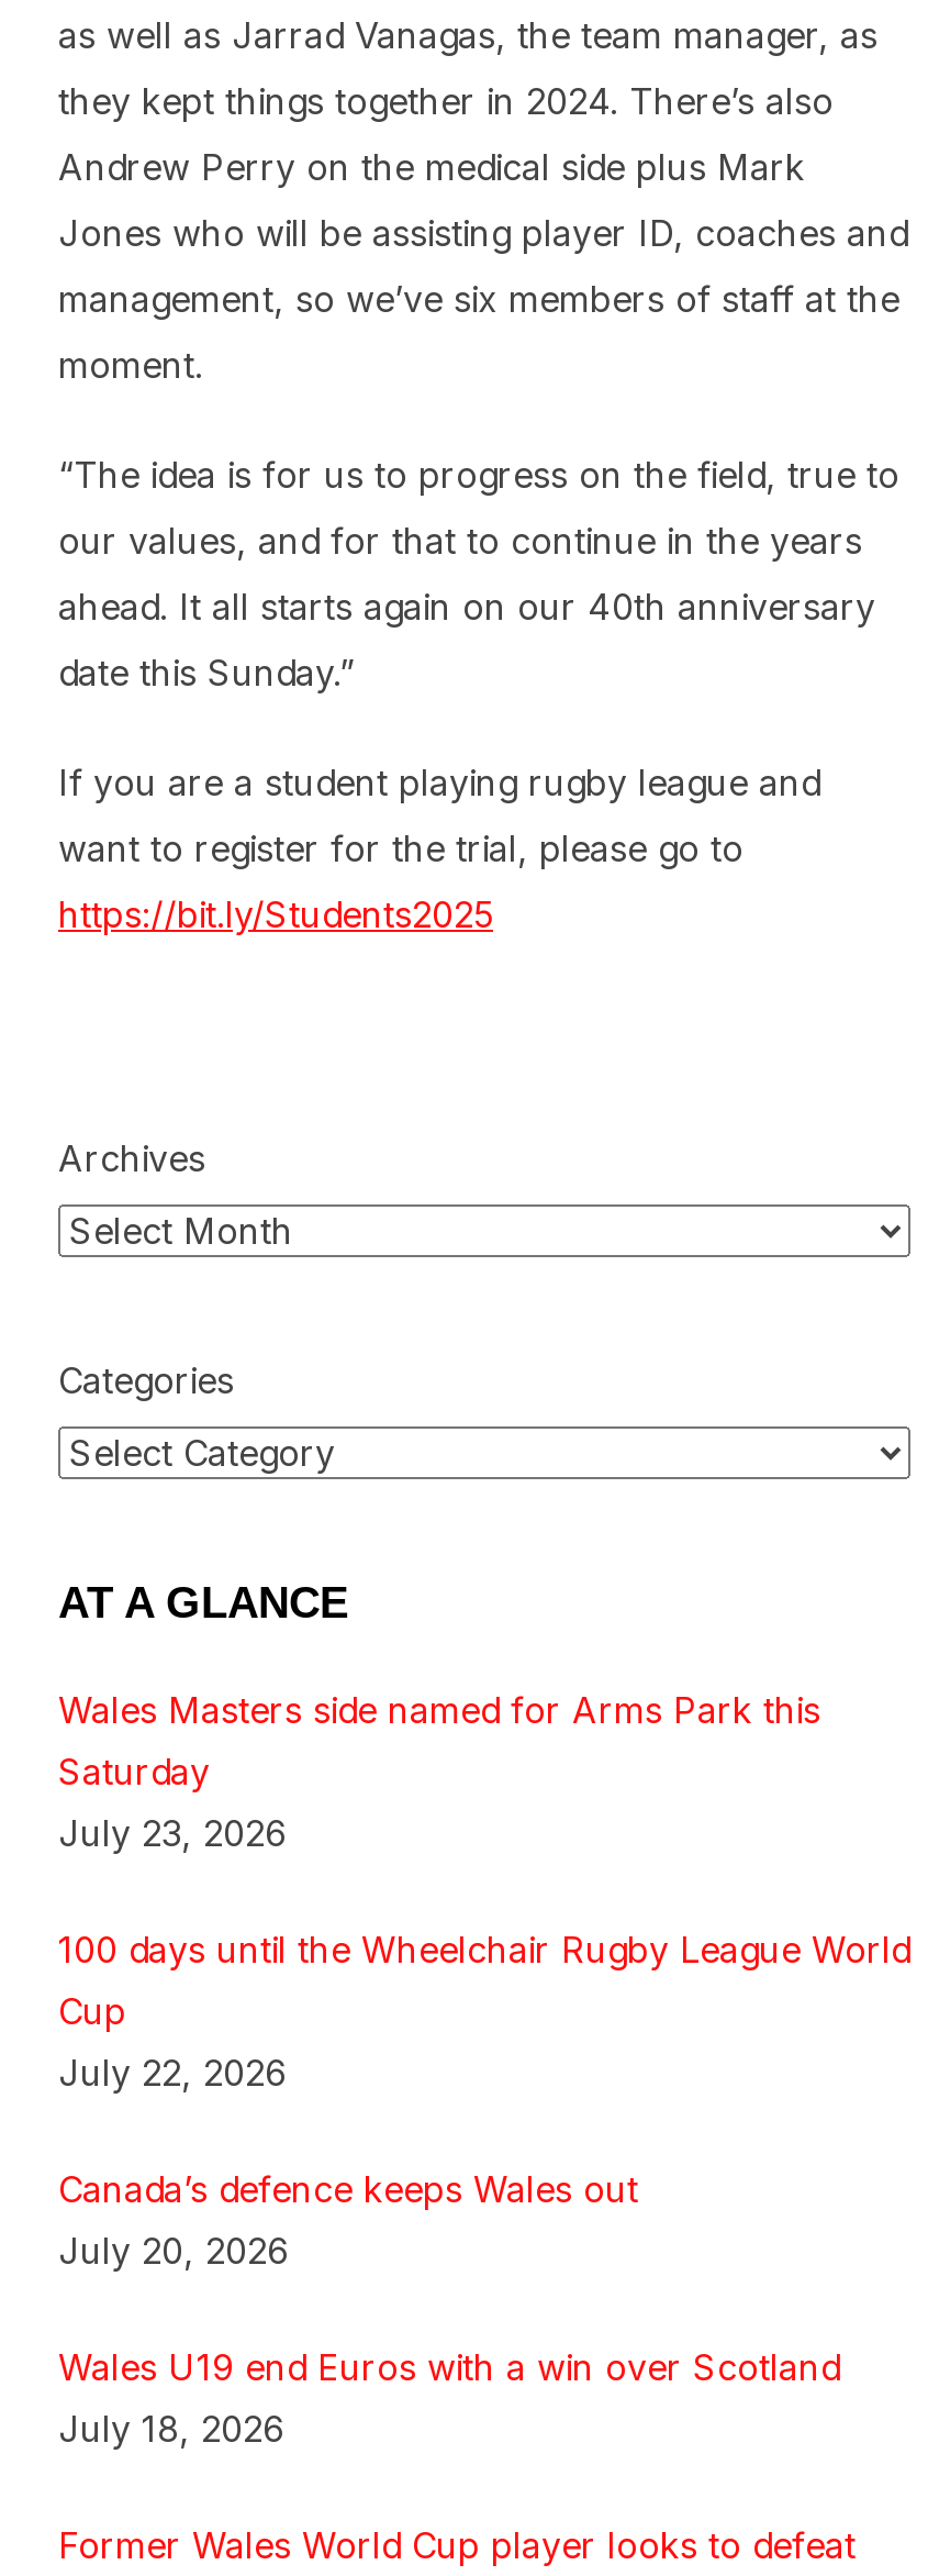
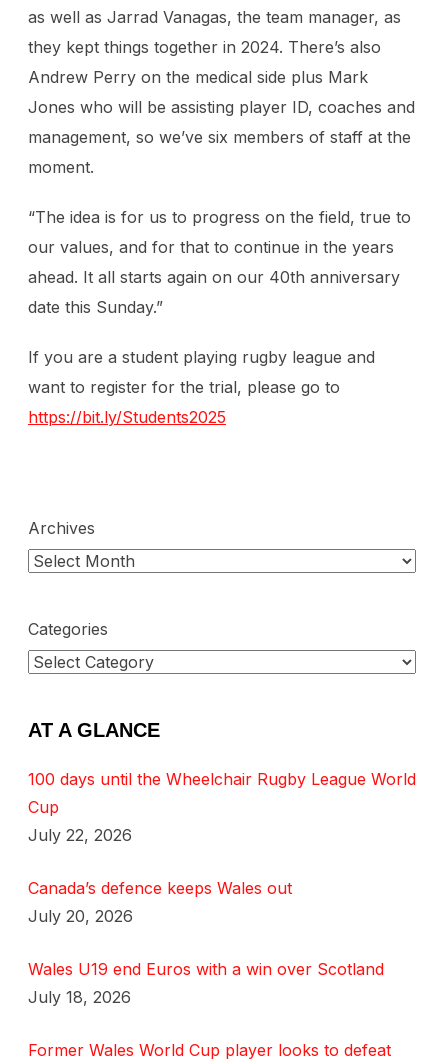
[58,1687,820,1854] Wales Masters side named for Arms Park this | Saturday | July 23, 2026 -> none

